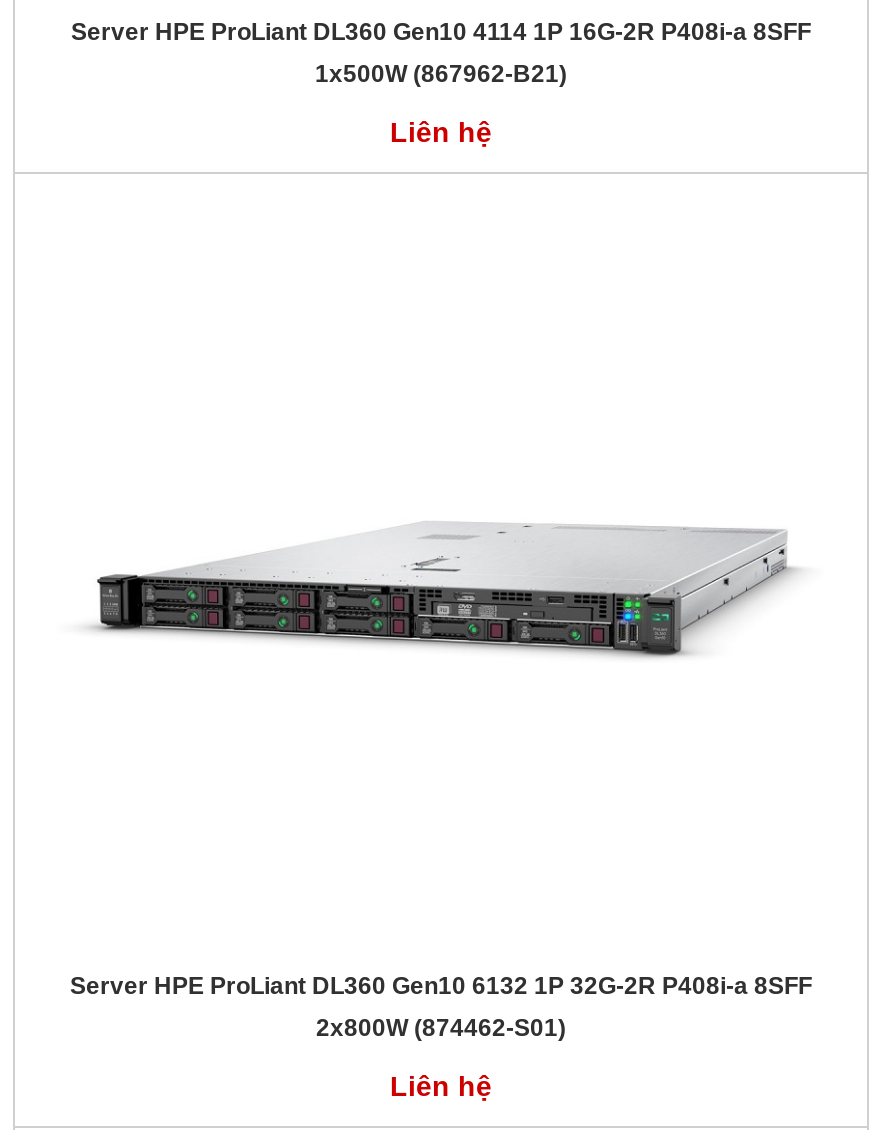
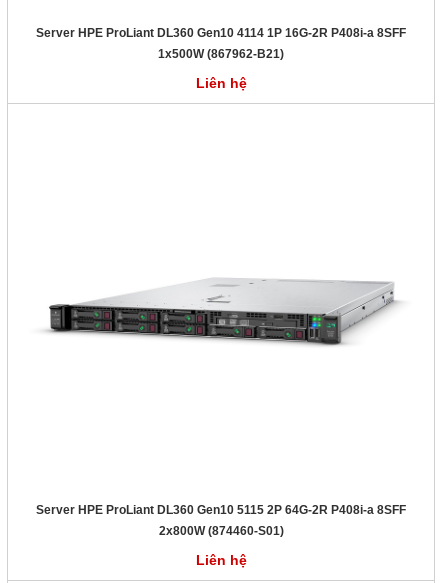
[70,971,812,999] Server HPE ProLiant DL360 Gen10 6132 1P 32G-2R P408i-a 8SFF -> [36,503,406,517] Server HPE ProLiant DL360 Gen10 5115 2P 64G-2R P408i-a 8SFF
[316,1013,566,1041] 2x800W (874462-S01) -> [158,524,283,538] 2x800W (874460-S01)

